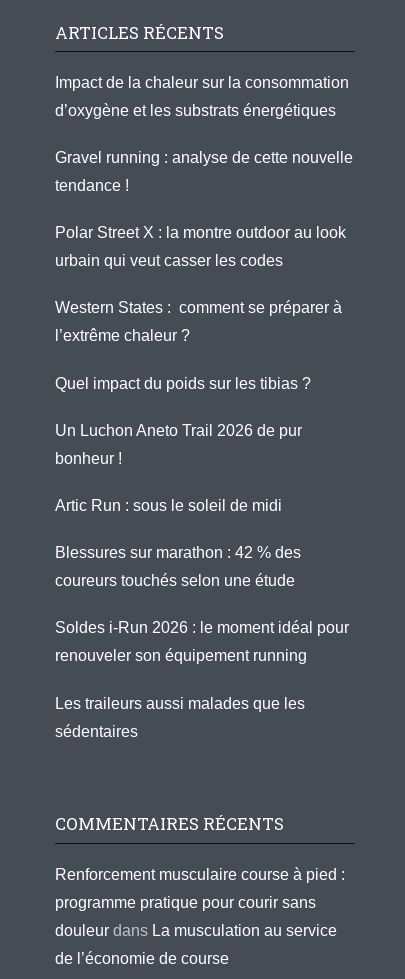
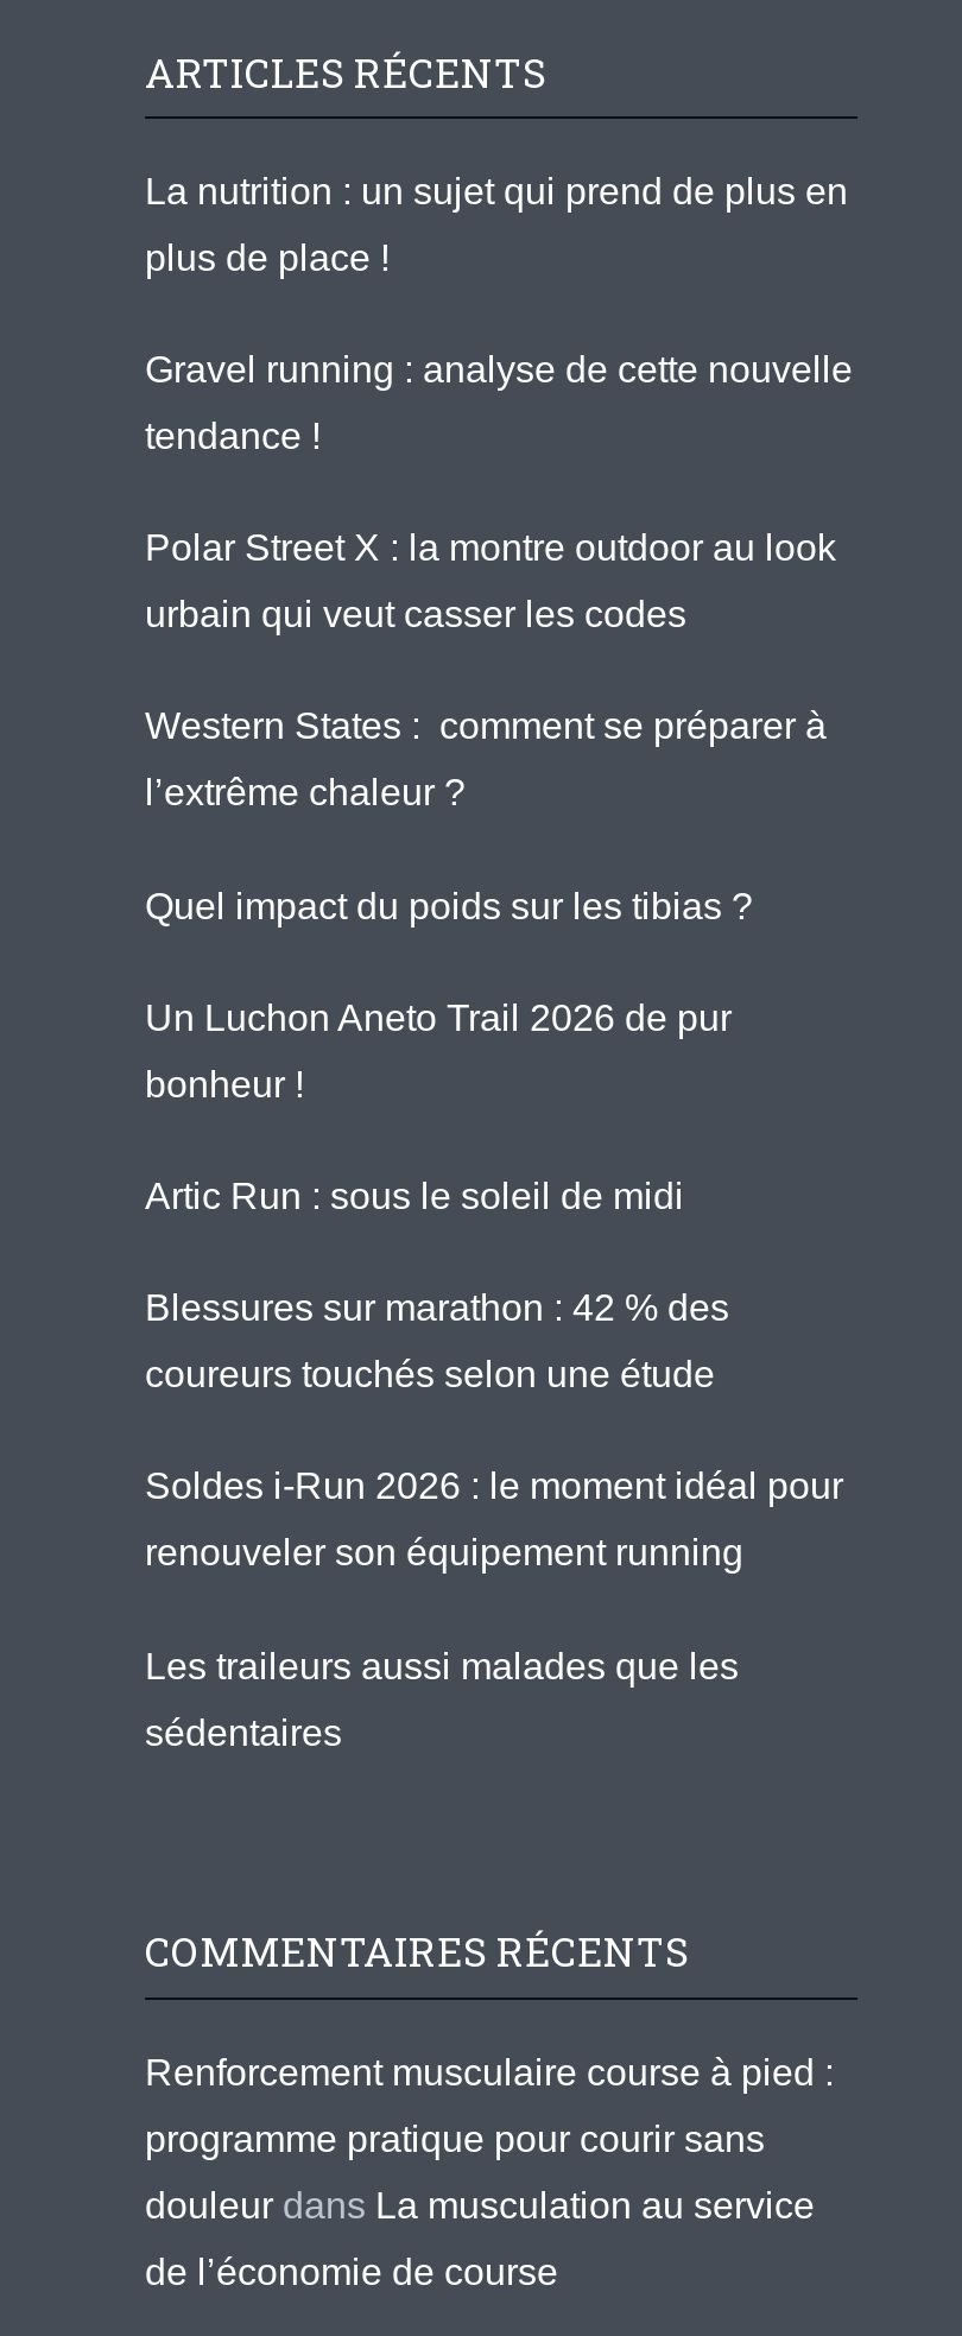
[55,74,349,91] Impact de la chaleur sur la consommation -> [145,171,848,211] La nutrition : un sujet qui prend de plus en
[55,102,336,119] d’oxygène et les substrats énergétiques -> [145,237,390,277] plus de place !

